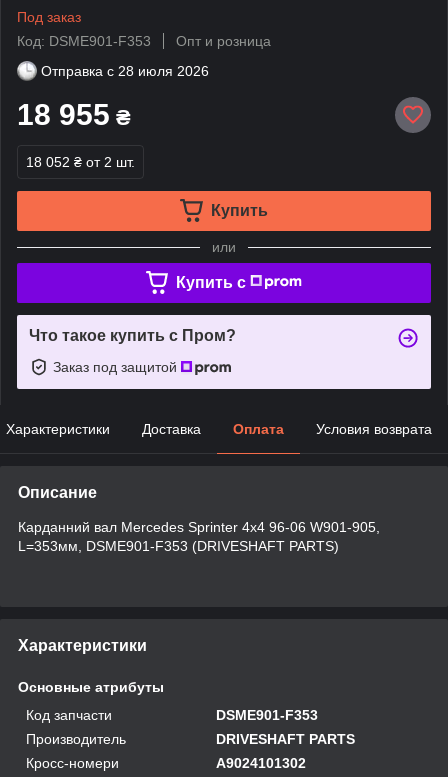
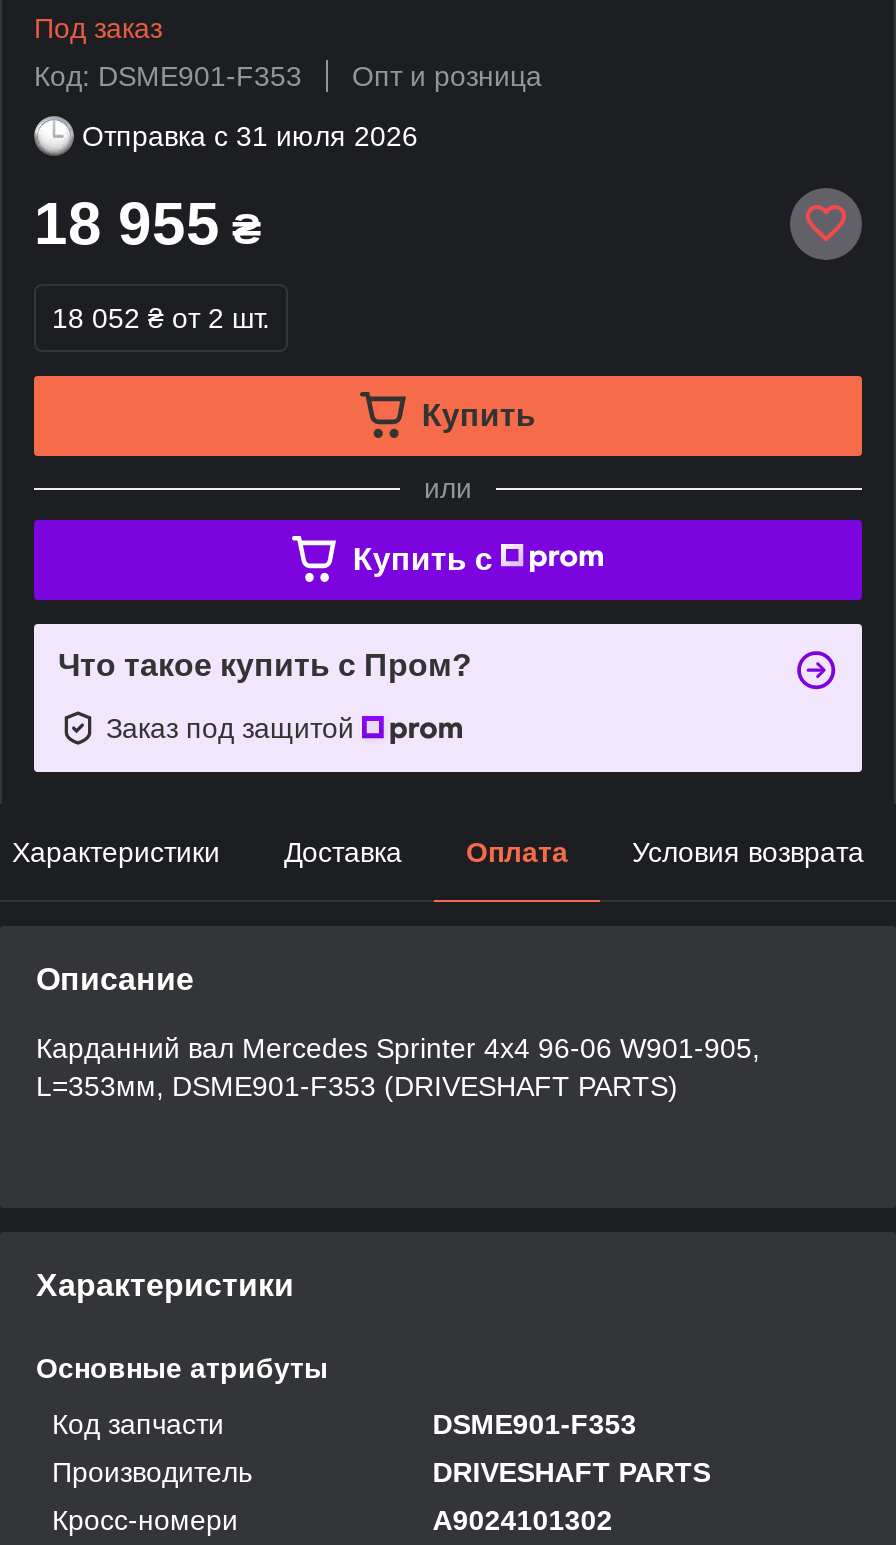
[41,63,209,79] Отправка с 28 июля 2026 -> [82,120,418,152] Отправка с 31 июля 2026

